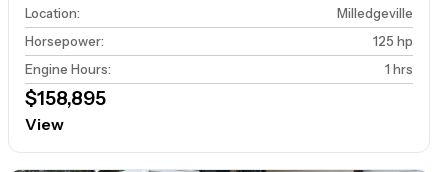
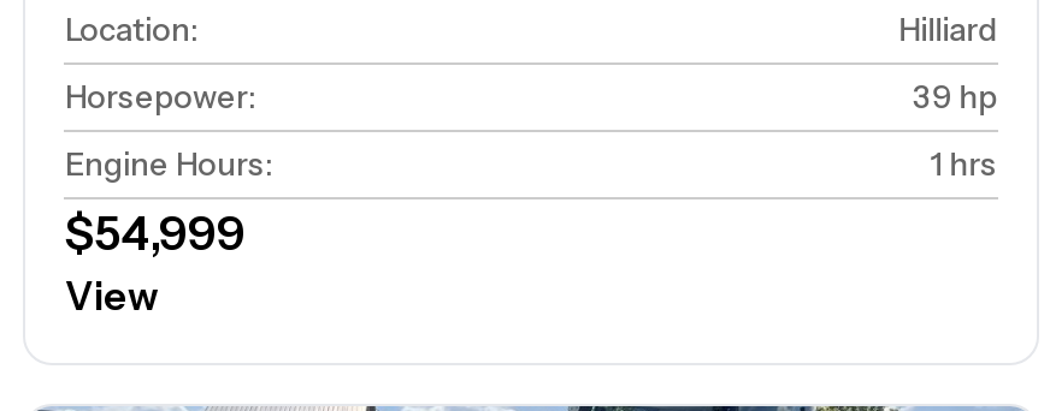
[337,5,413,21] Milledgeville -> [899,11,997,49] Hilliard
[373,33,413,49] 125 hp -> [913,78,997,116] 39 hp
[25,86,106,110] $158,895 -> [65,205,245,263] $54,999

